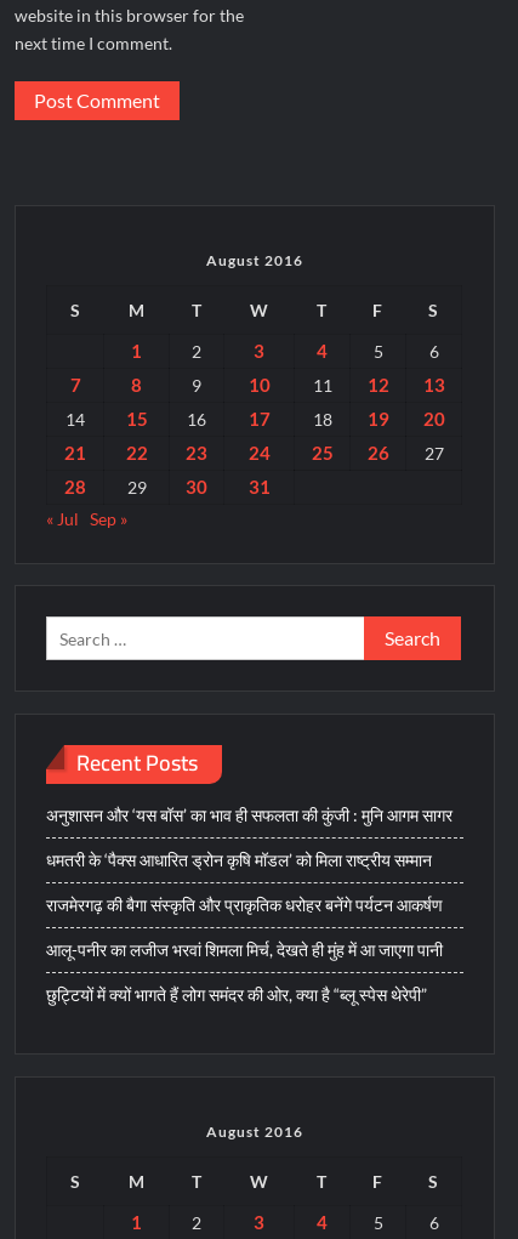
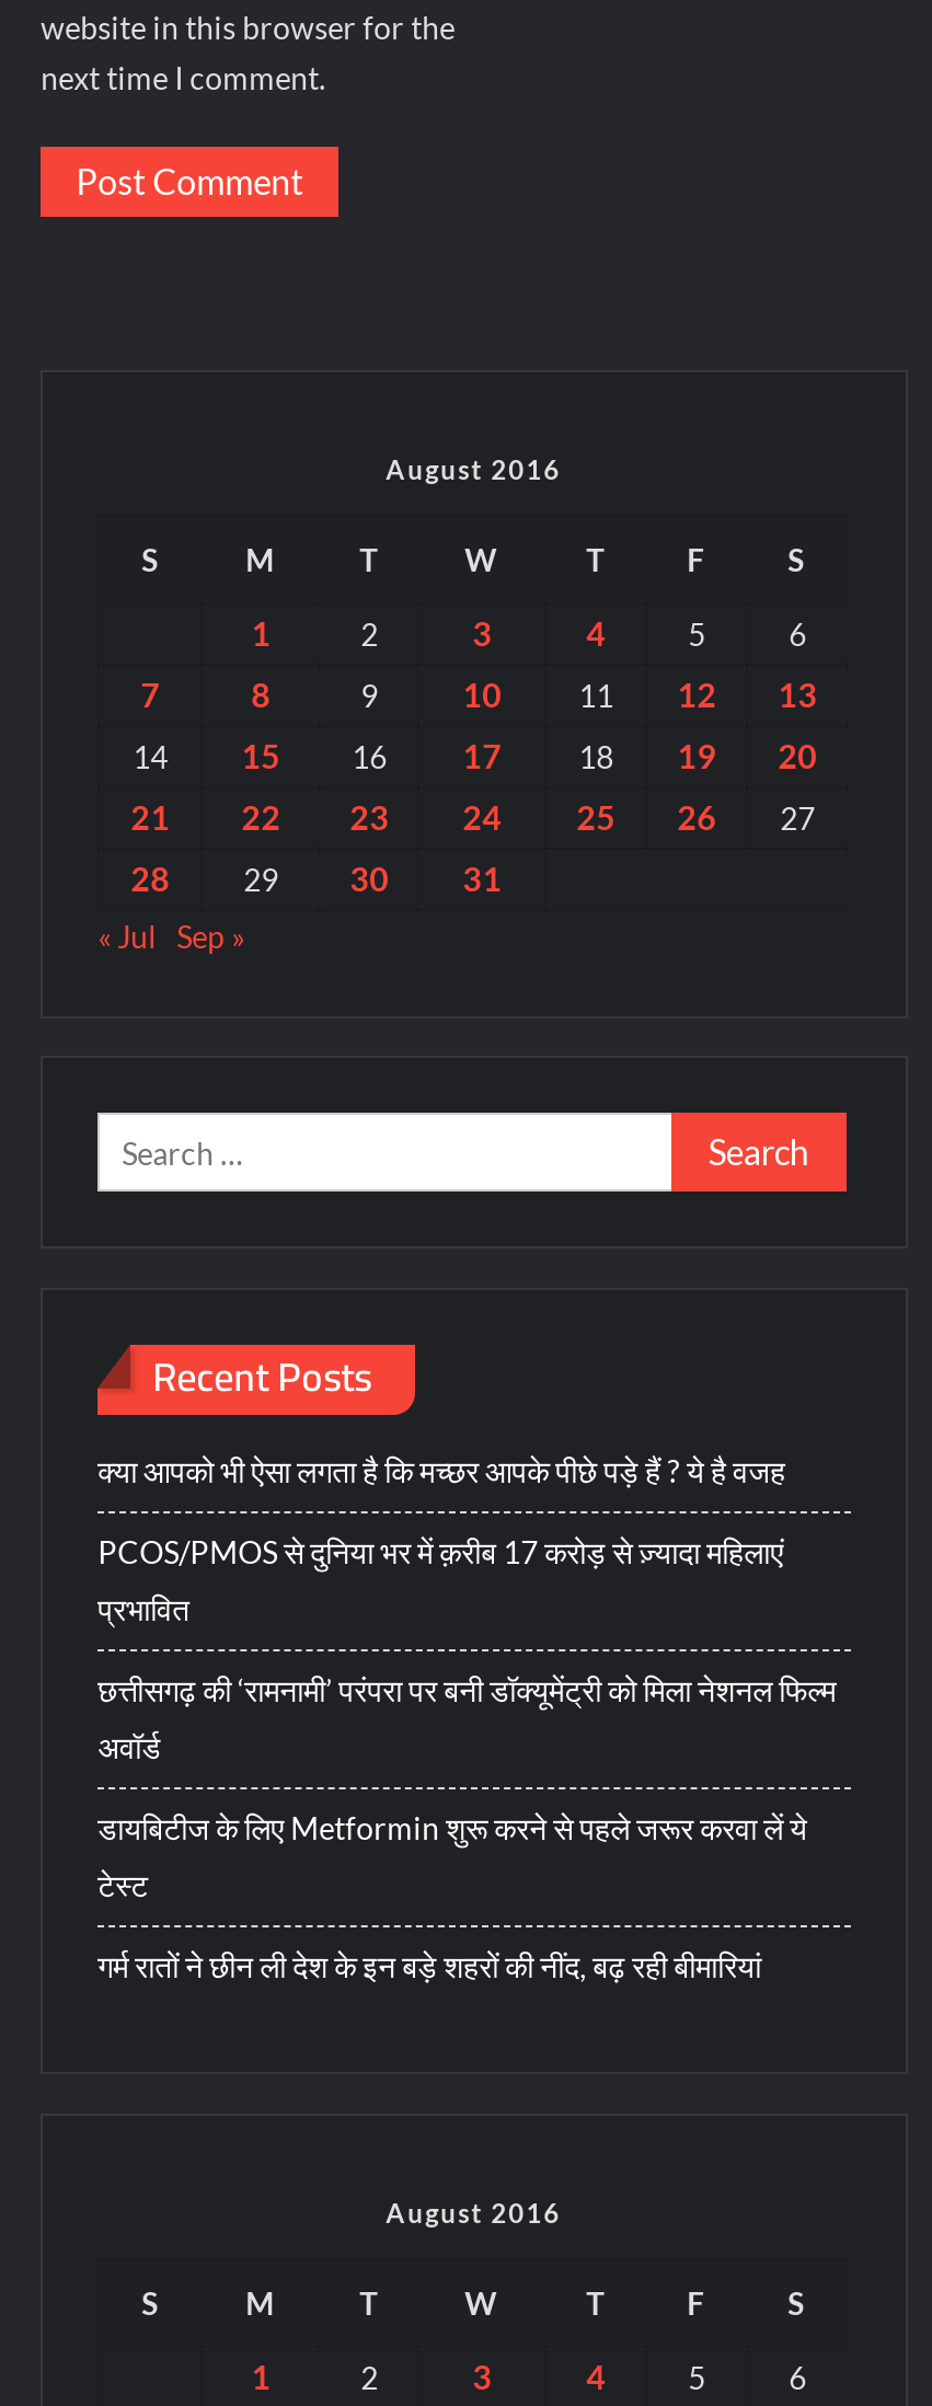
[46,805,453,1005] अनुशासन और ‘यस बॉस’ का भाव ही सफलता की कुंजी : मुनि आगम सागर | धमतरी के ‘पैक्स आधारित ड्रोन कृषि मॉडल’ को मिला राष्ट्रीय सम्मान | राजमेरगढ़ की बैगा संस्कृति और प्राकृतिक धरोहर बनेंगे पर्यटन आकर्षण | आलू-पनीर का लजीज भरवां शिमला मिर्च, देखते ही मुंह में आ जाएगा पानी | छुट्टियों में क्यों भागते हैं लोग समंदर की ओर, क्या है “ब्लू स्पेस थेरेपी” -> [98,1452,836,1985] क्या आपको भी ऐसा लगता है कि मच्छर आपके पीछे पड़े हैं ? ये है वजह | PCOS/PMOS से दुनिया भर में क़रीब 17 करोड़ से ज़्यादा महिलाएं | प्रभावित | छत्तीसगढ़ की ‘रामनामी’ परंपरा पर बनी डॉक्यूमेंट्री को मिला नेशनल फिल्म | अवॉर्ड | डायबिटीज के लिए Metformin शुरू करने से पहले जरूर करवा लें ये | टेस्ट | गर्म रातों ने छीन ली देश के इन बड़े शहरों की नींद, बढ़ रही बीमारियां

